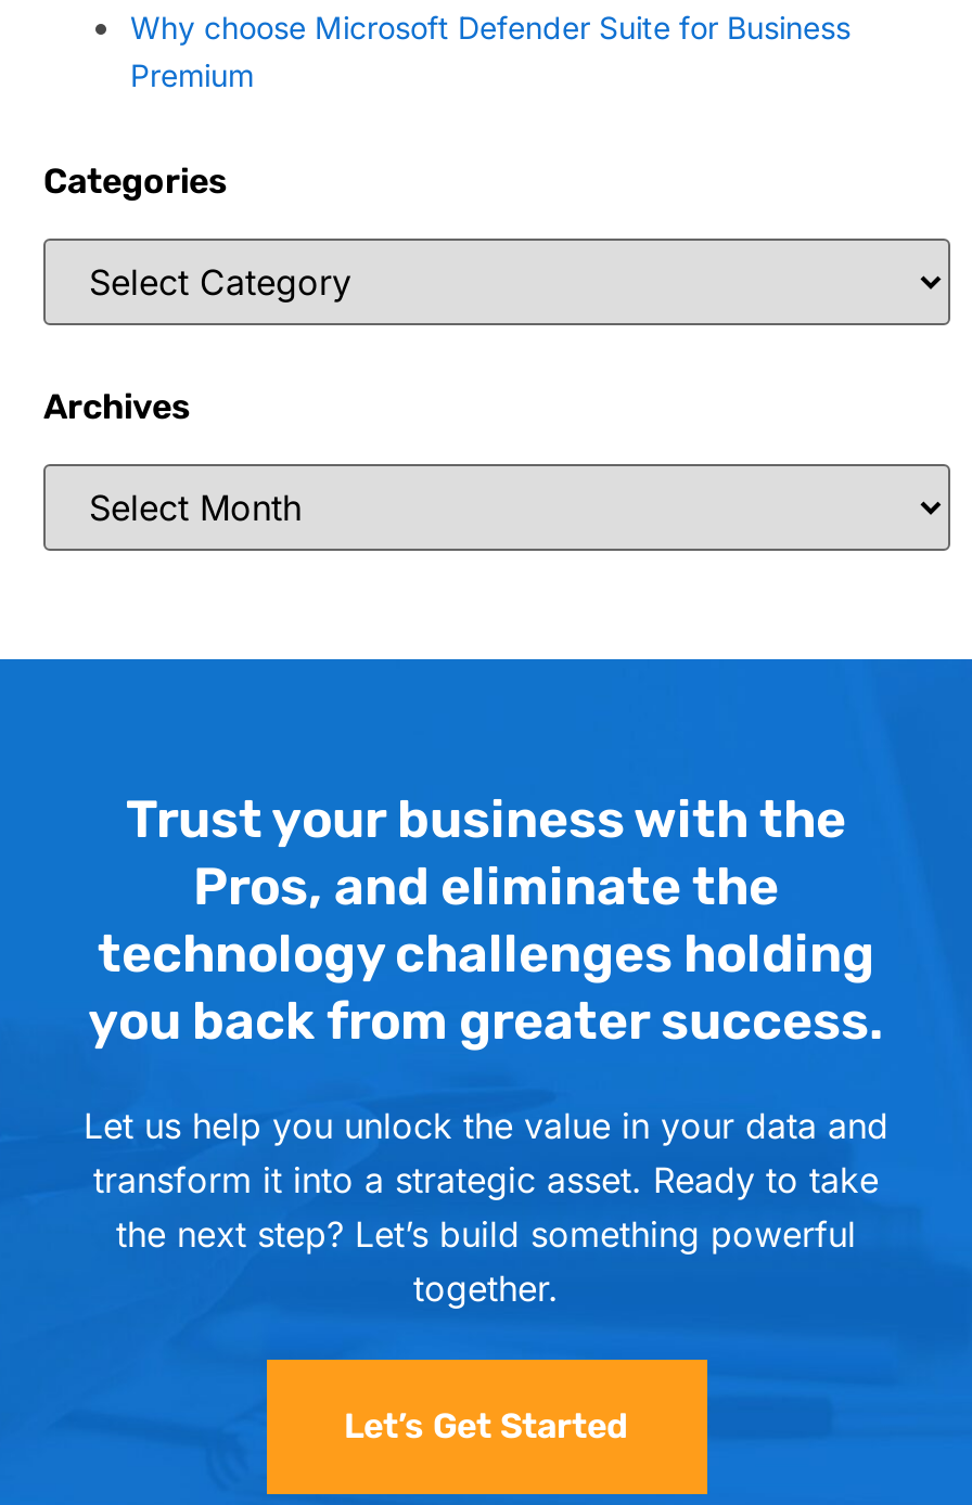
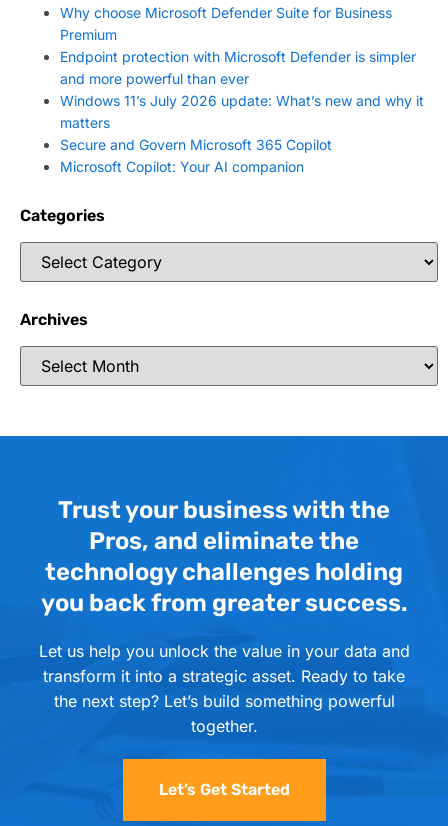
none -> [60,47,424,174] Endpoint protection with Microsoft Defender is simpler | and more powerful than ever | Windows 11’s July 2026 update: What’s new and why it | matters | Secure and Govern Microsoft 365 Copilot | Microsoft Copilot: Your AI companion

